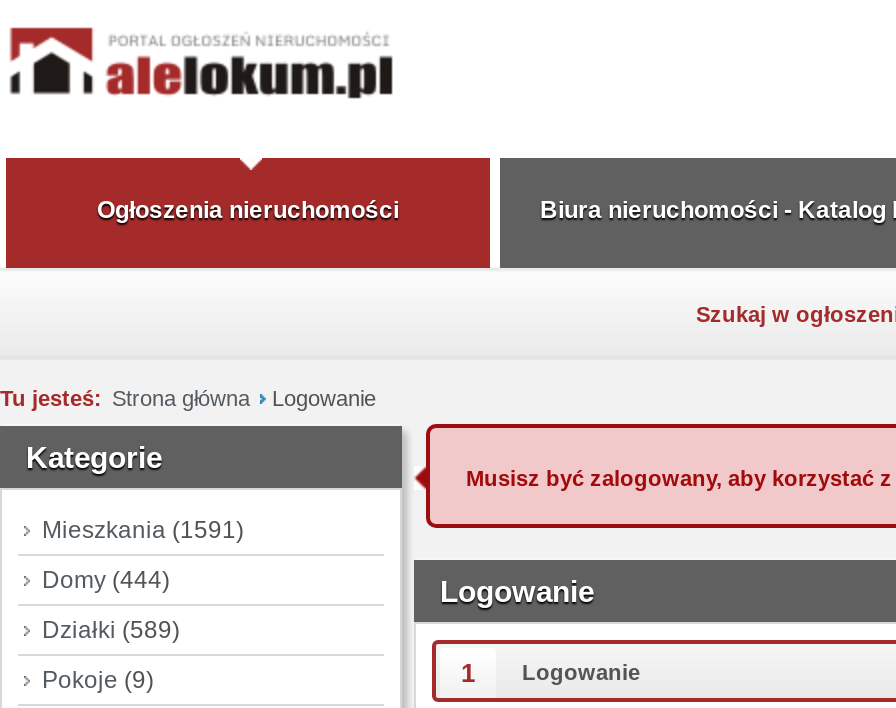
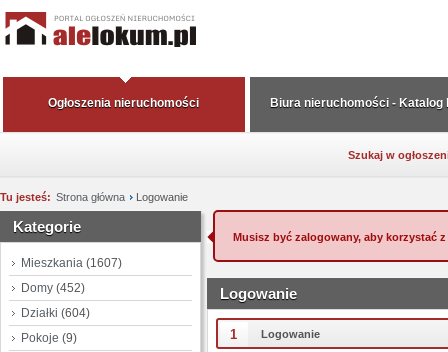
[42,516,244,544] Mieszkania (1591) -> [21,256,122,270] Mieszkania (1607)
[42,566,170,594] Domy (444) -> [21,281,85,295] Domy (452)
[42,616,180,644] Działki (589) -> [21,306,90,320] Działki (604)

